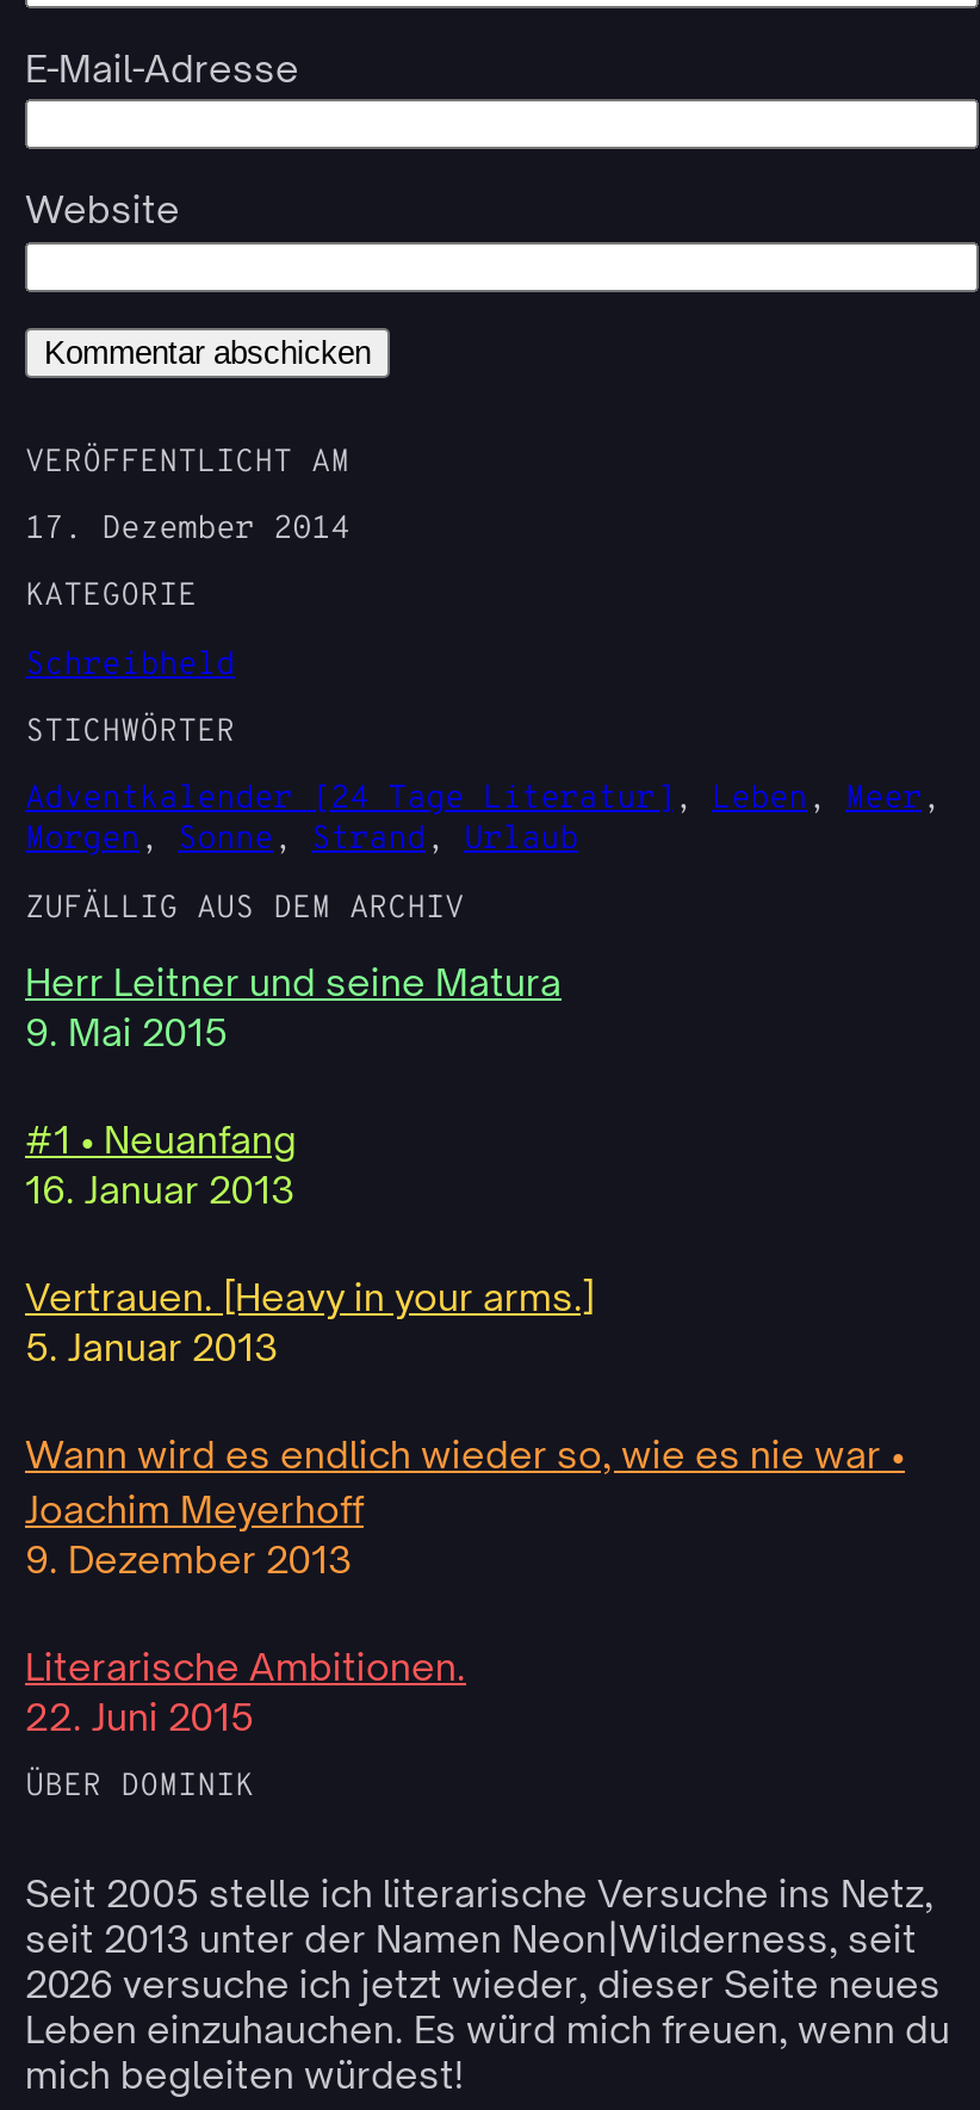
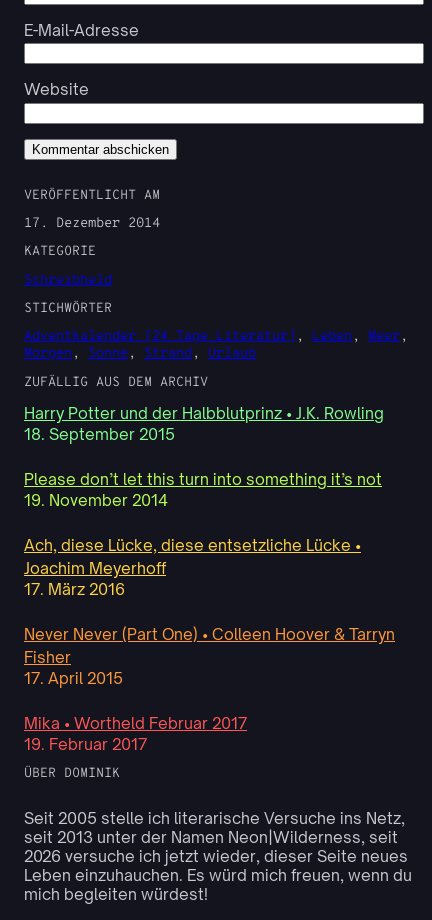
[25,960,905,1478] Herr Leitner und seine Matura | 9. Mai 2015 | #1 • Neuanfang | 16. Januar 2013 | Vertrauen. [Heavy in your arms.] | 5. Januar 2013 | Wann wird es endlich wieder so, wie es nie war • -> [24,404,384,555] Harry Potter und der Halbblutprinz • J.K. Rowling | 18. September 2015 | Please don’t let this turn into something it’s not | 19. November 2014 | Ach, diese Lücke, diese entsetzliche Lücke •
moved [25,1487,364,1532] -> [24,559,166,578]: Joachim Meyerhoff
[25,1537,466,1740] 9. Dezember 2013 | Literarische Ambitionen. | 22. Juni 2015 -> [24,580,395,754] 17. März 2016 | Never Never (Part One) • Colleen Hoover & Tarryn | Fisher | 17. April 2015 | Mika • Wortheld Februar 2017 | 19. Februar 2017

